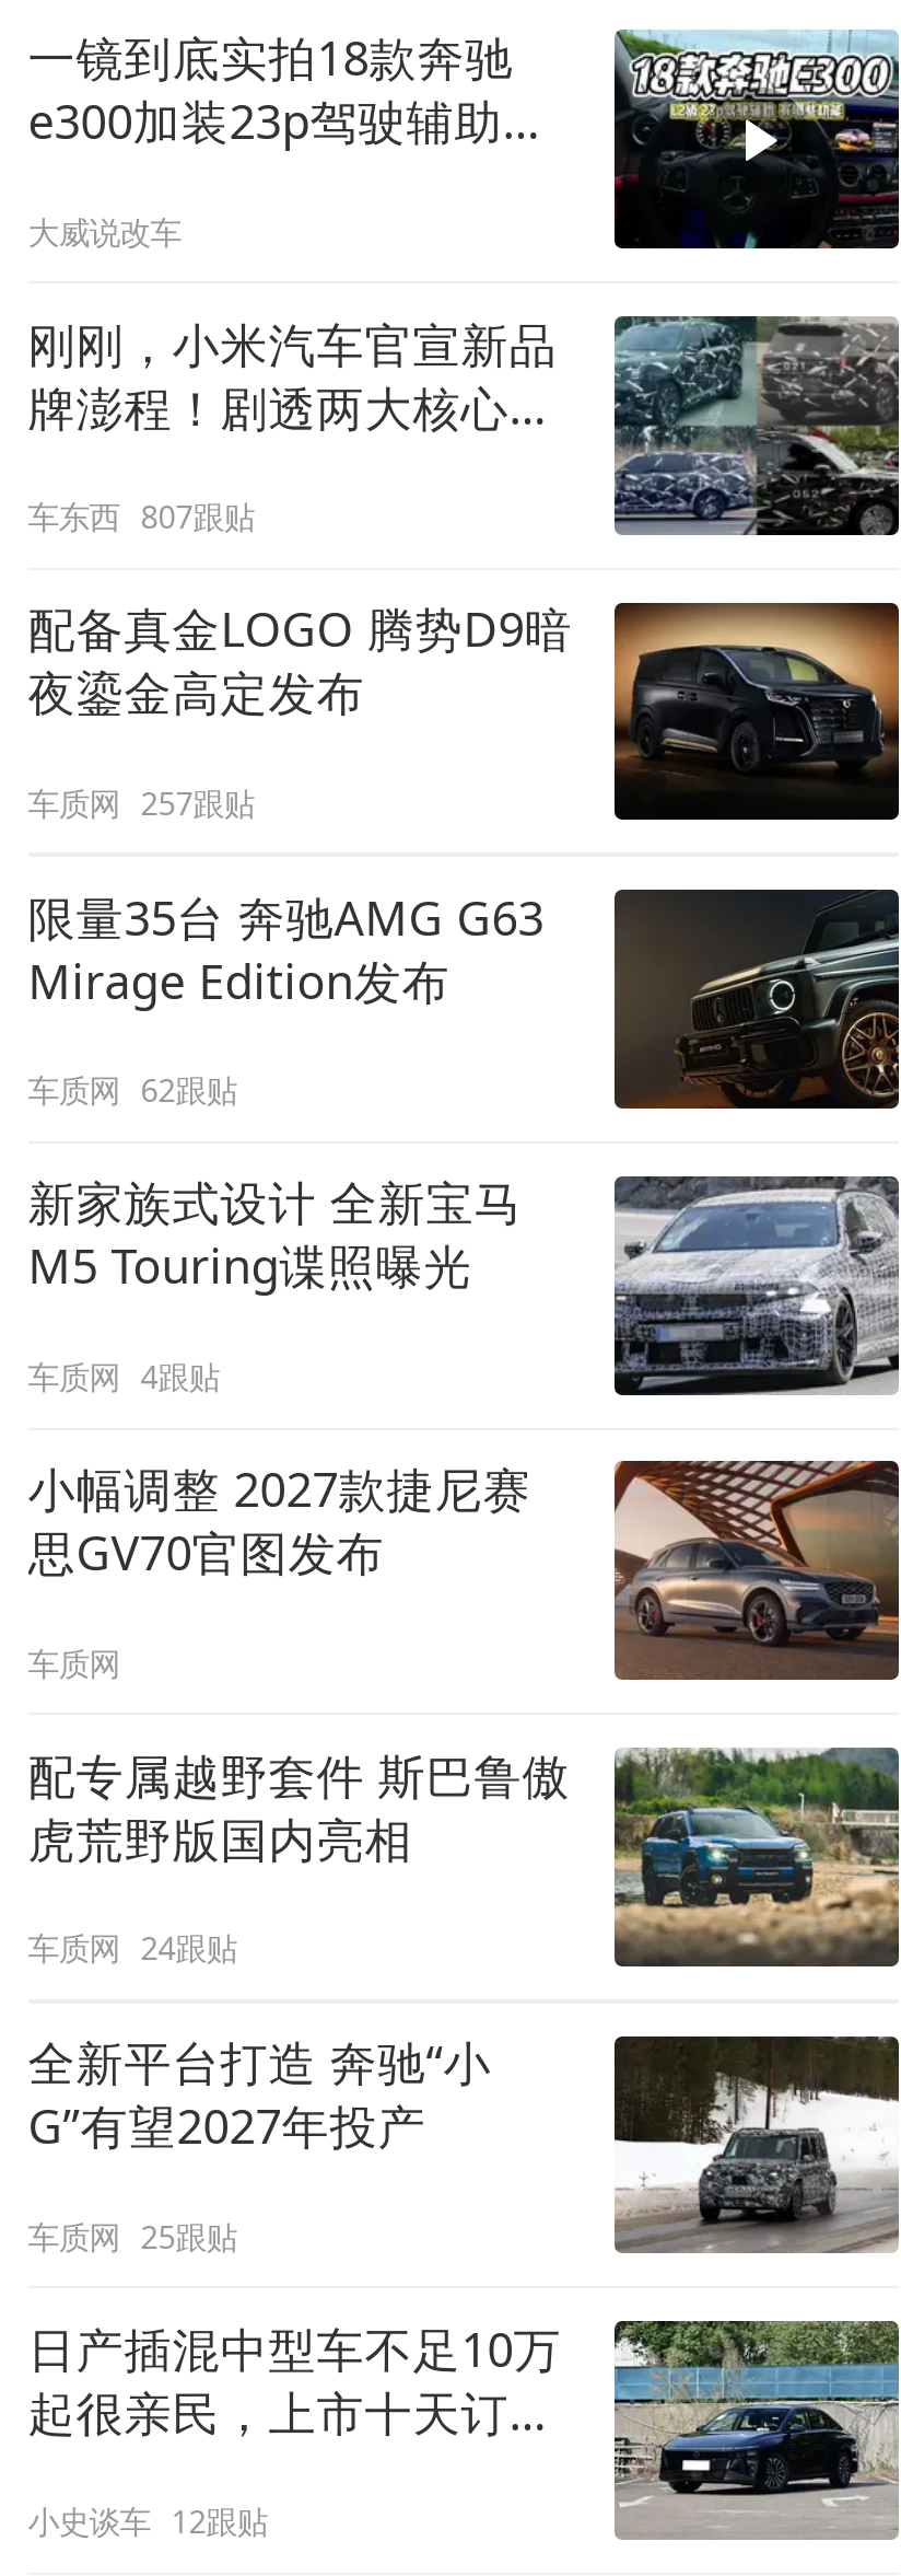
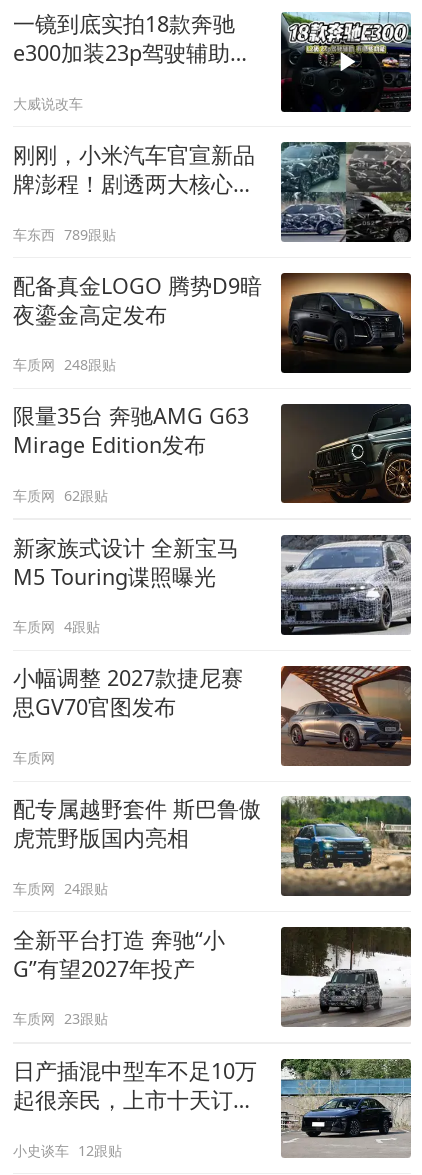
[28,496,254,537] 车东西 807跟贴 -> [13,224,116,243] 车东西 789跟贴
[28,782,254,823] 车质网 257跟贴 -> [13,355,116,374] 车质网 248跟贴
[28,2215,237,2257] 车质网 25跟贴 -> [13,1009,108,1028] 车质网 23跟贴

